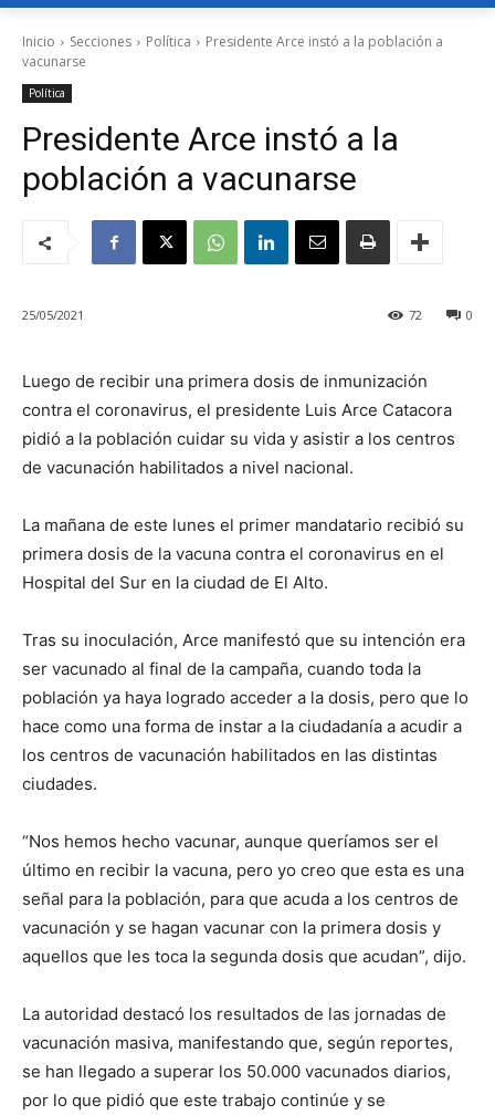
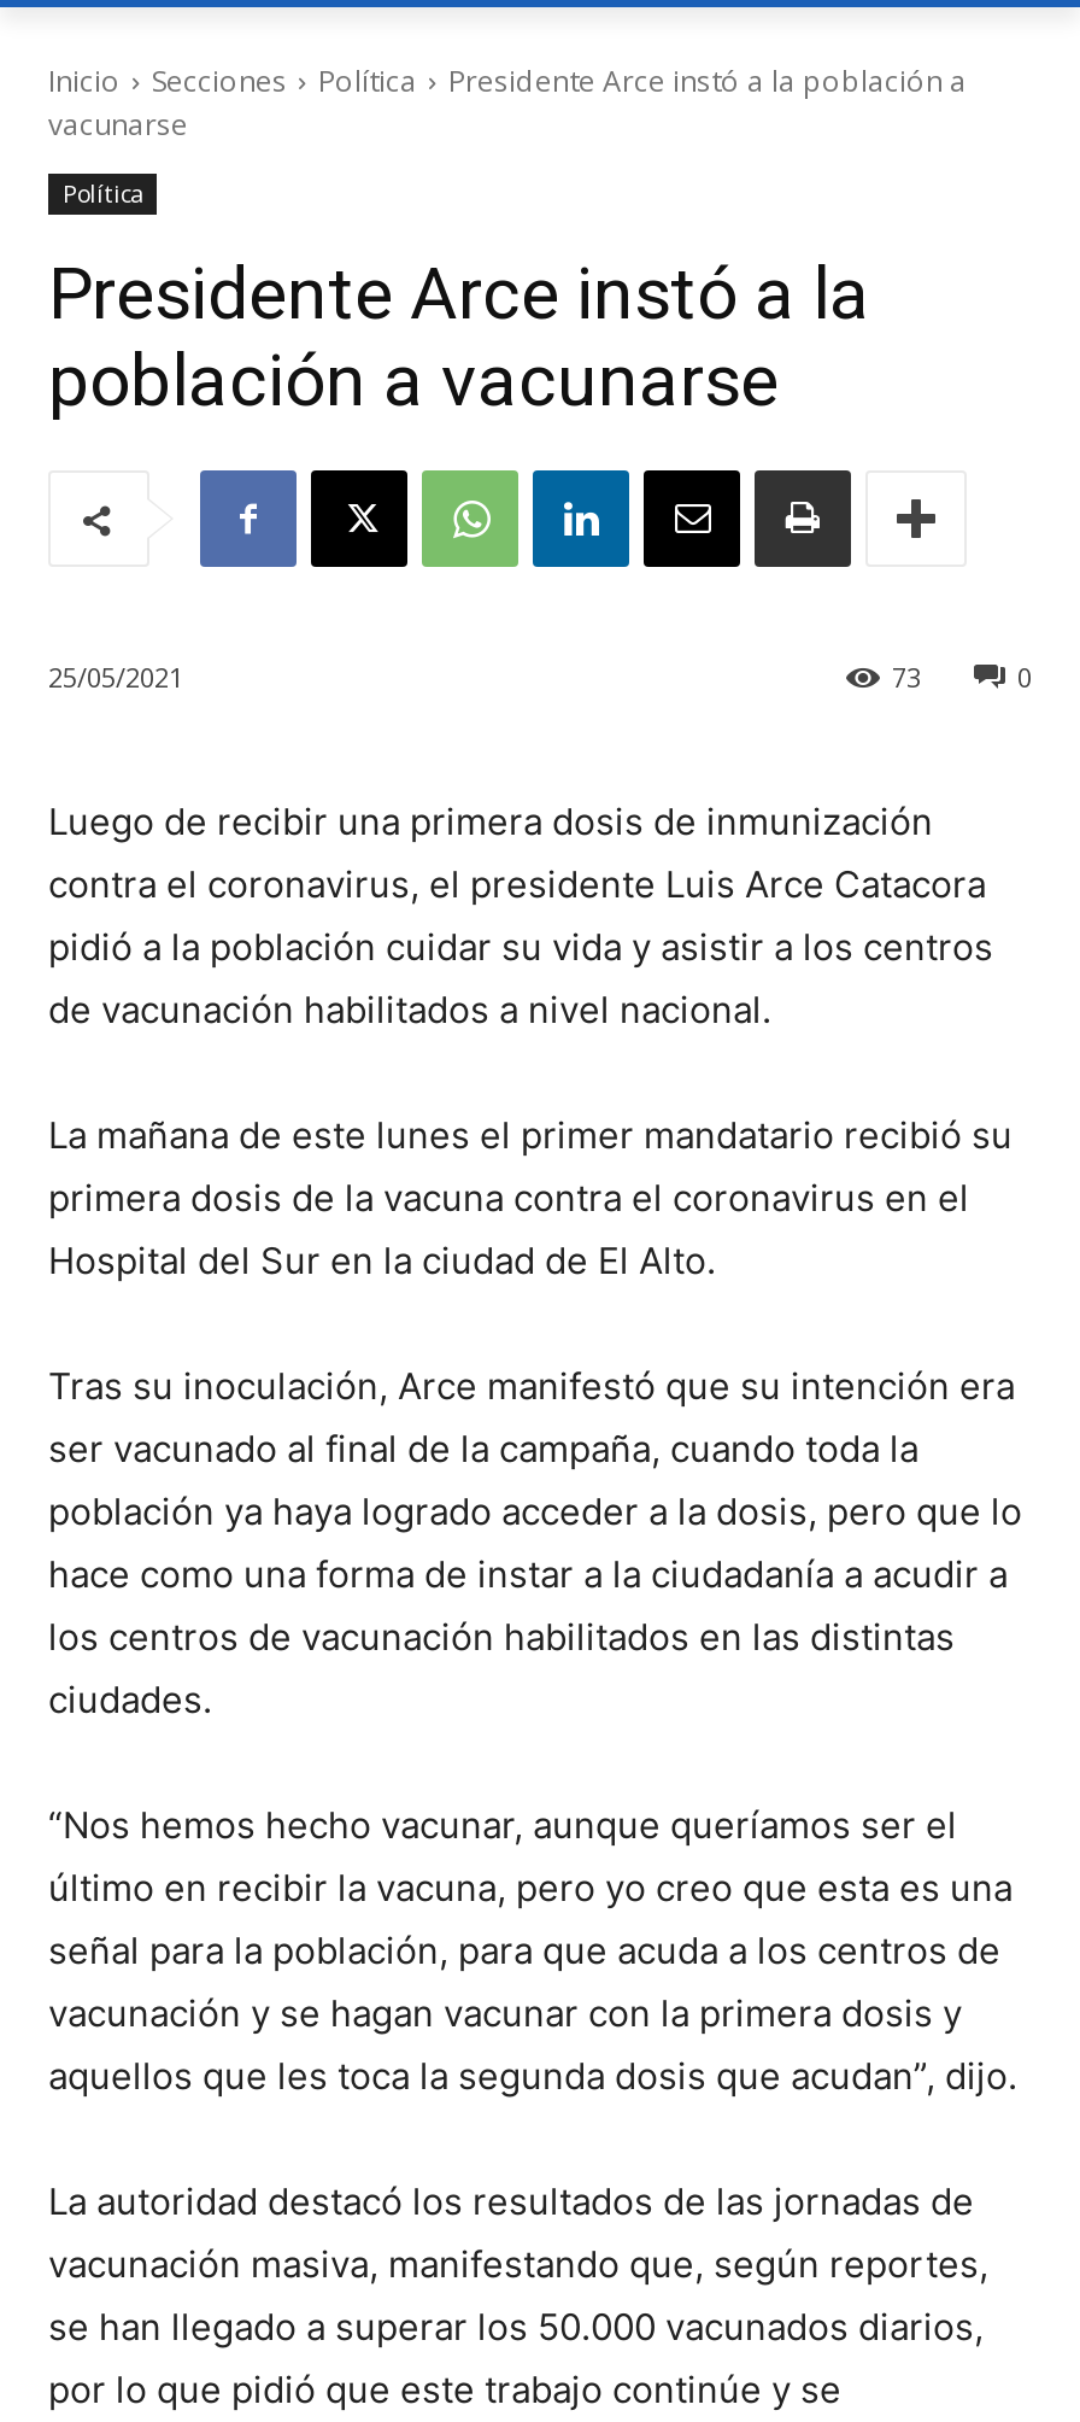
[409,307,422,323] 72 -> [892,659,921,695] 73

